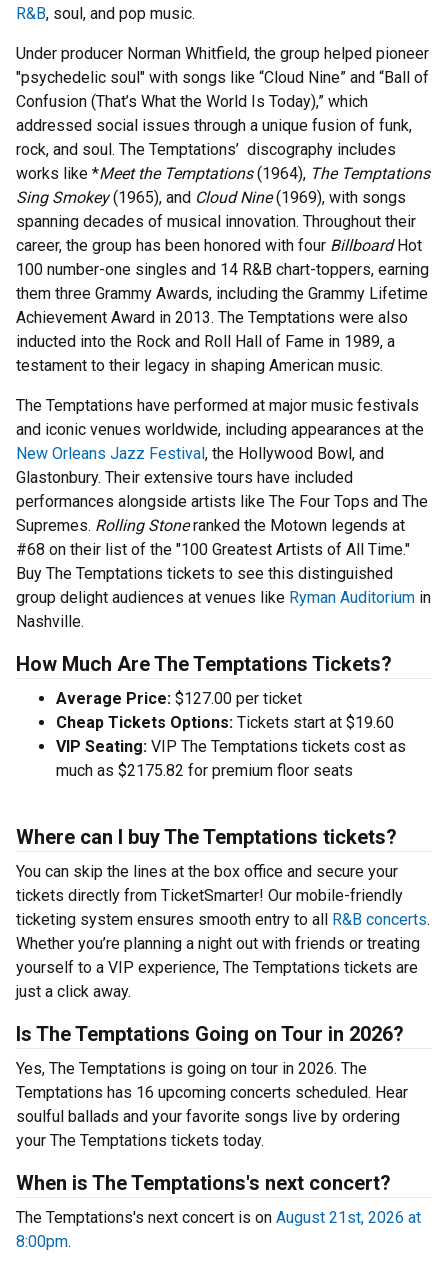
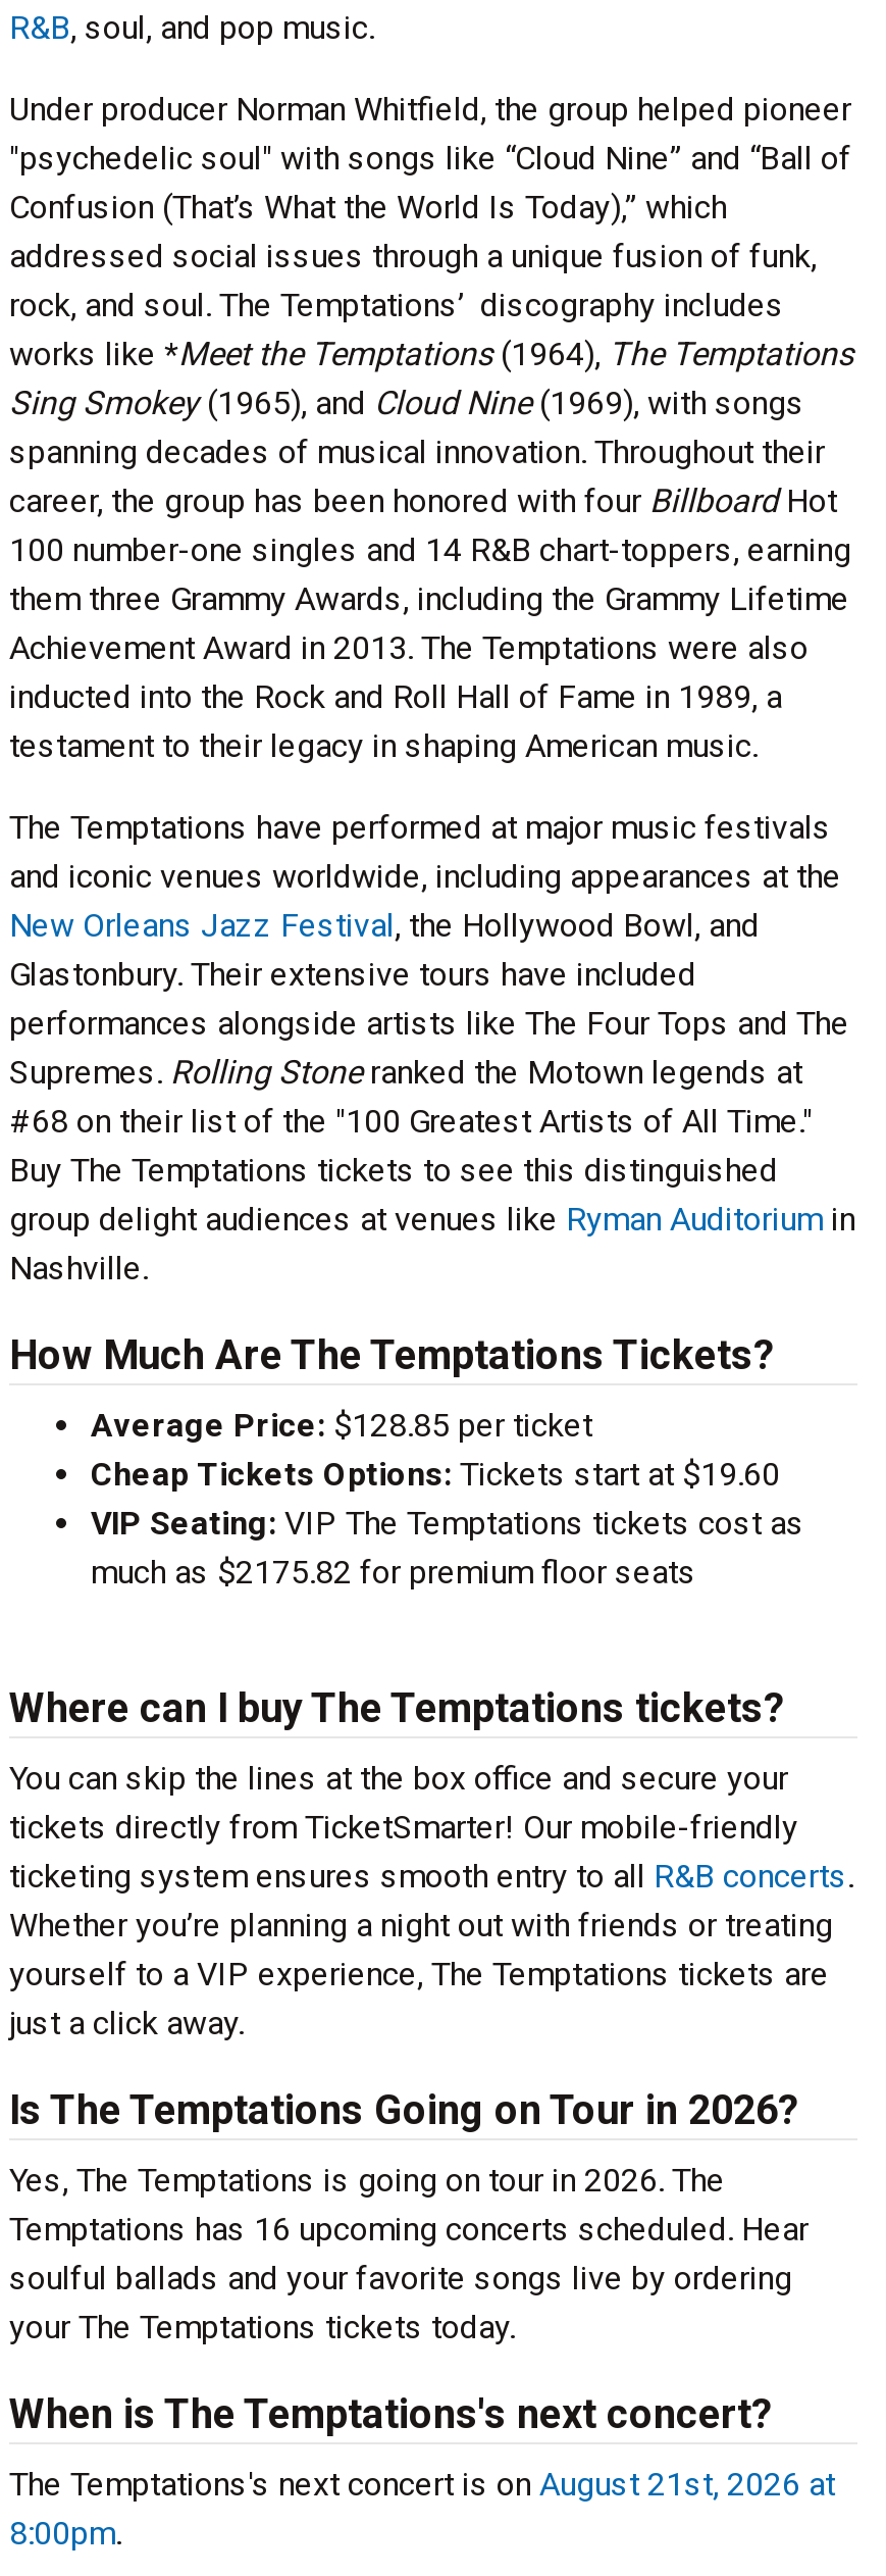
[56,689,302,708] Average Price: $127.00 per ticket -> [91,1406,592,1445] Average Price: $128.85 per ticket

